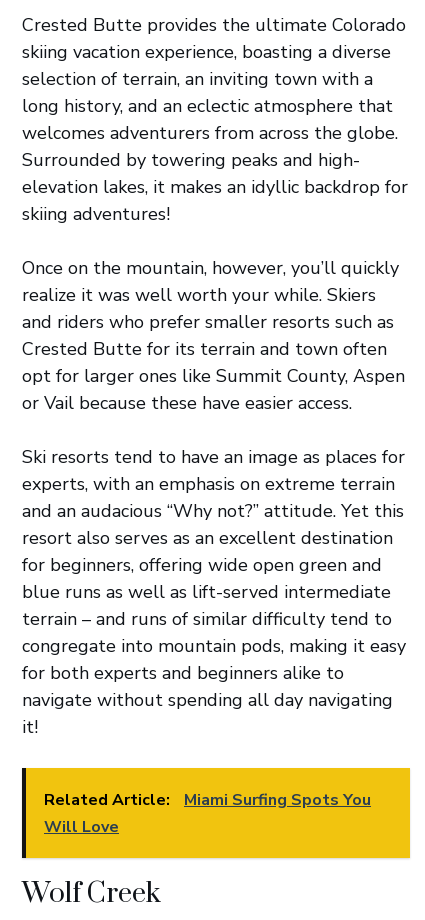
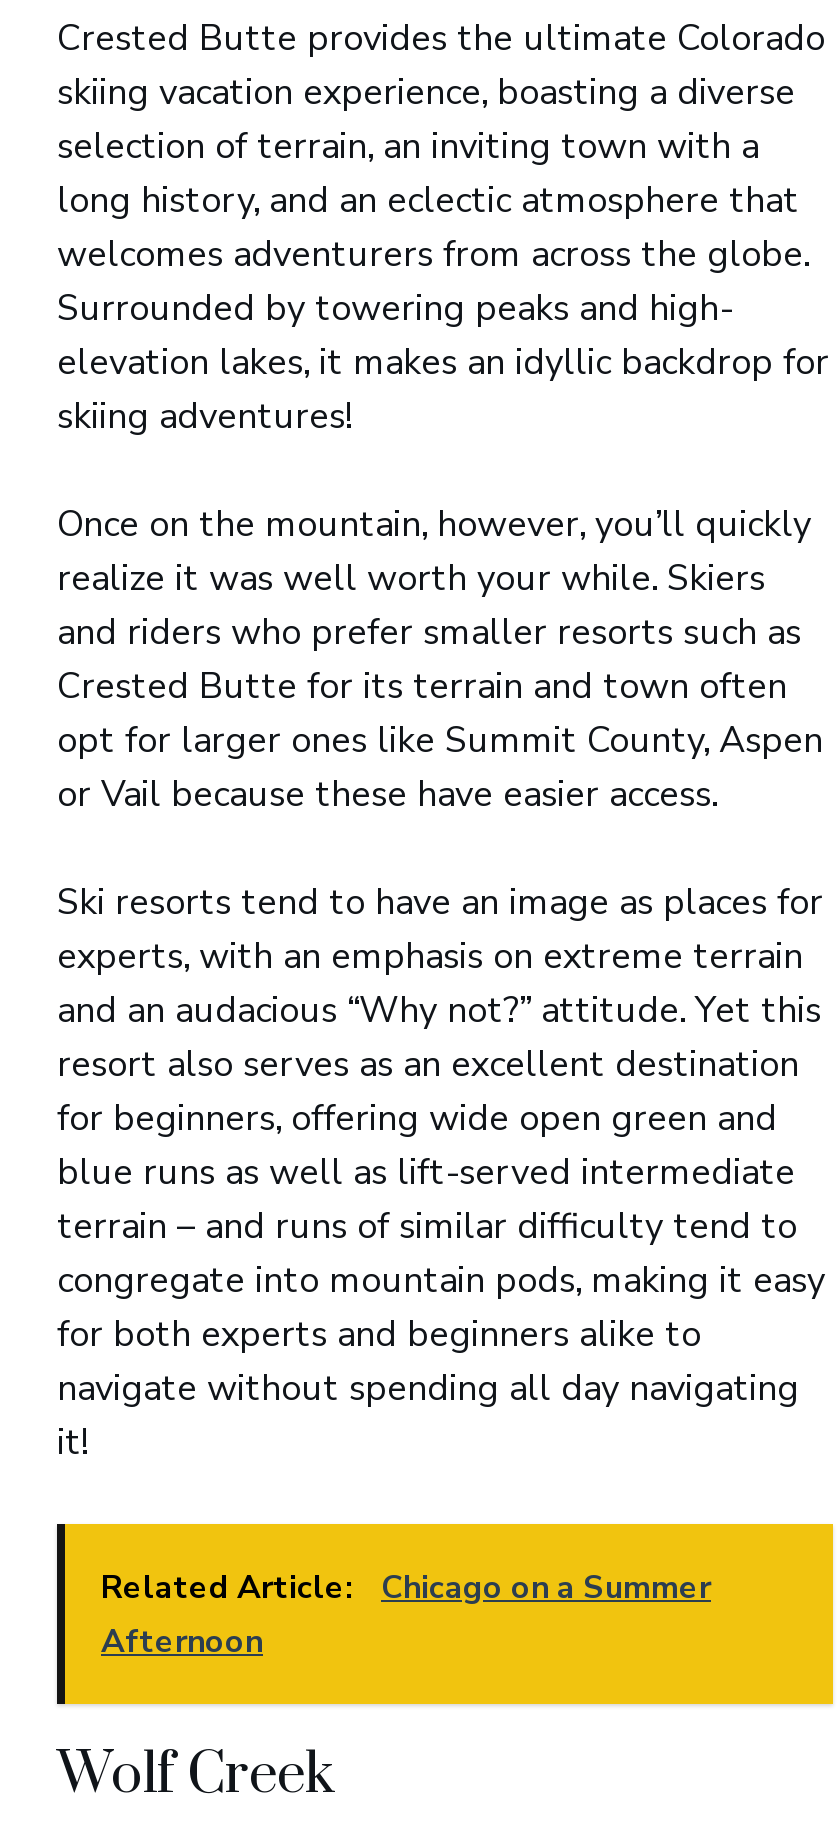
[44,789,371,838] Related Article: Miami Surfing Spots You | Will Love -> [101,1566,711,1664] Related Article: Chicago on a Summer | Afternoon

